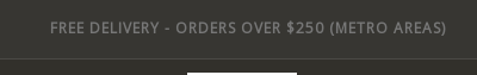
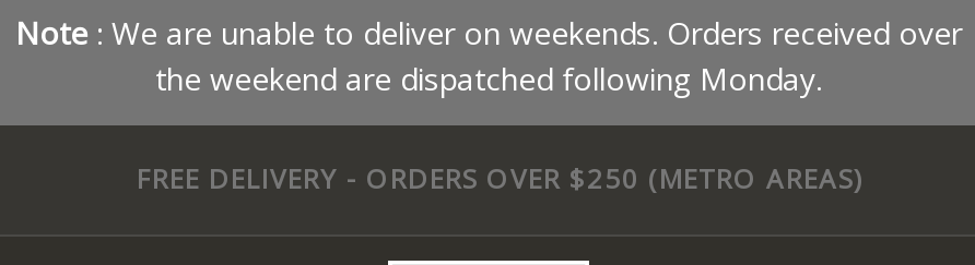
none -> [15,12,962,99] Note: We are unable to deliver on weekends. Orders received over | the weekend are dispatched following Monday.

